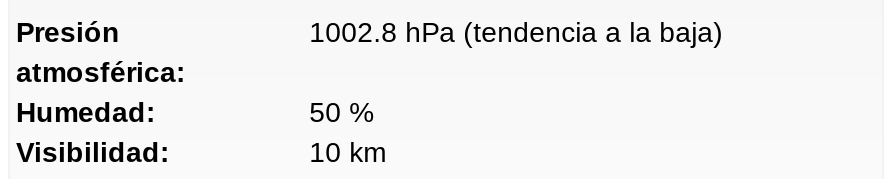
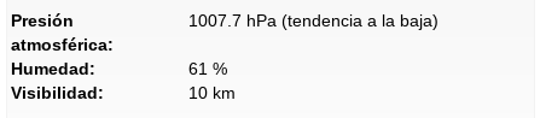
[309,16,723,48] 1002.8 hPa (tendencia a la baja) -> [188,11,438,30] 1007.7 hPa (tendencia a la baja)
[309,96,373,128] 50 % -> [188,59,227,79] 61 %

